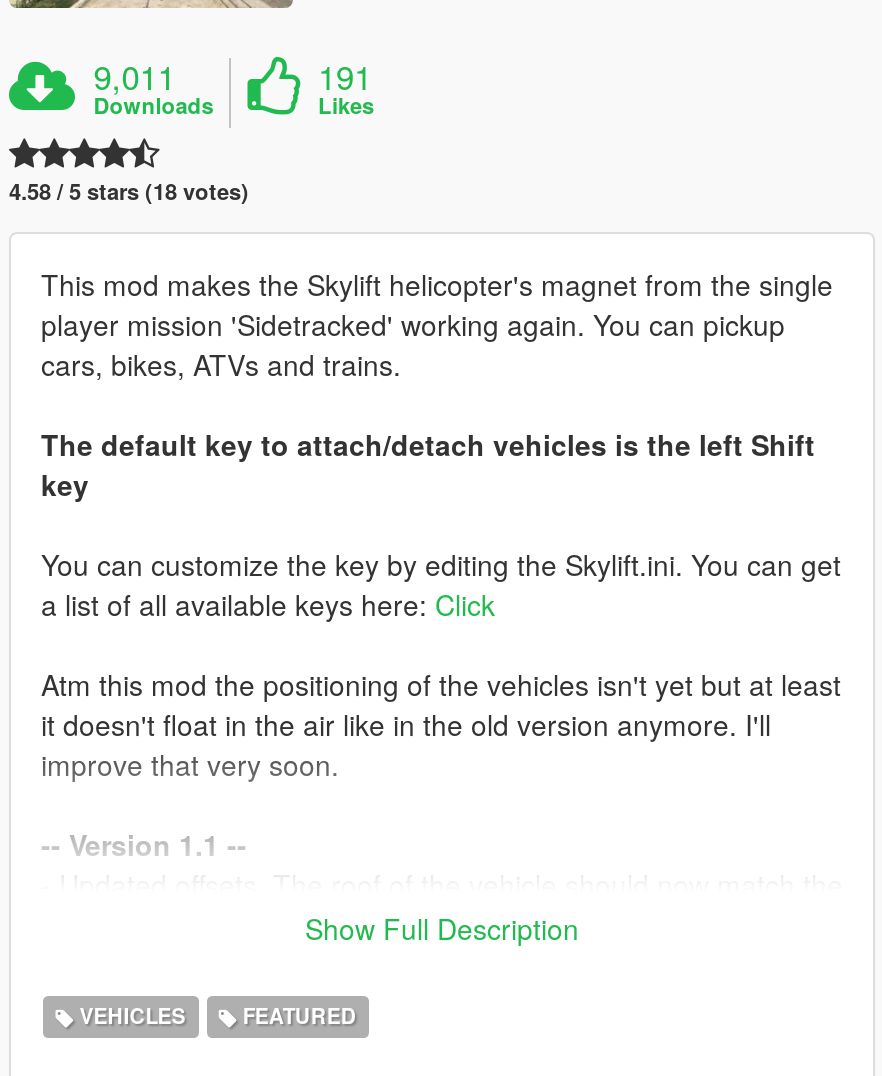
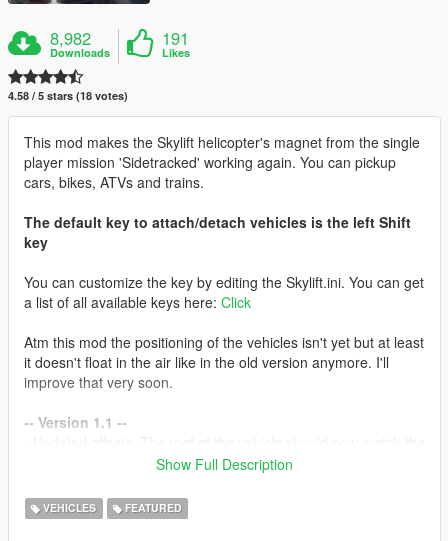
[93,51,175,99] 9,011 -> [50,25,91,49] 8,982

